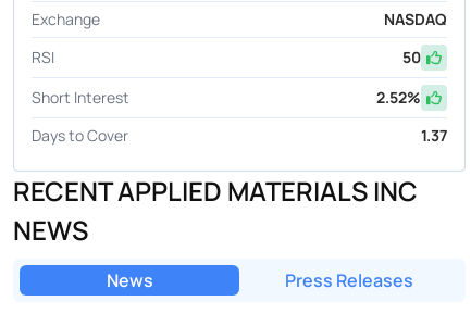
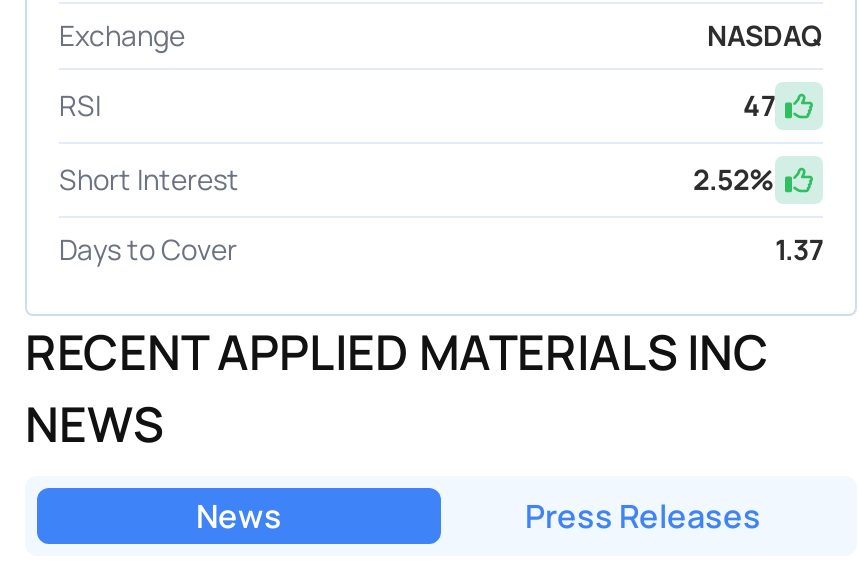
[402,47,421,68] 50 -> [743,87,775,125] 47

